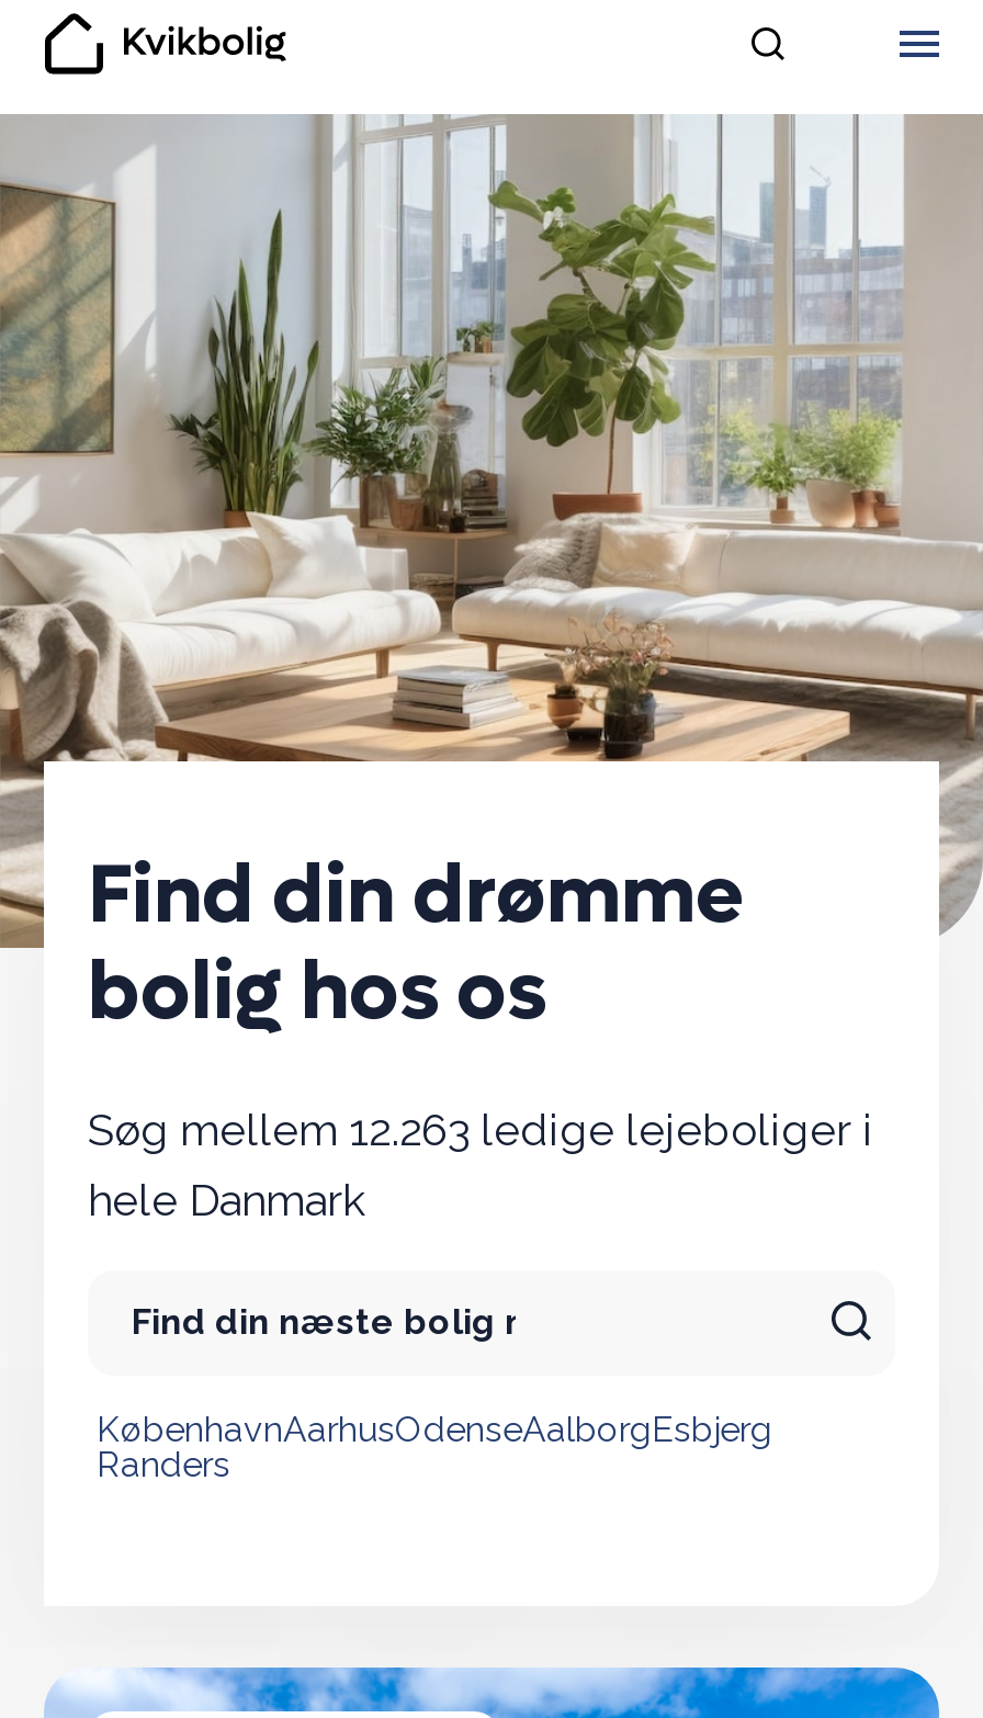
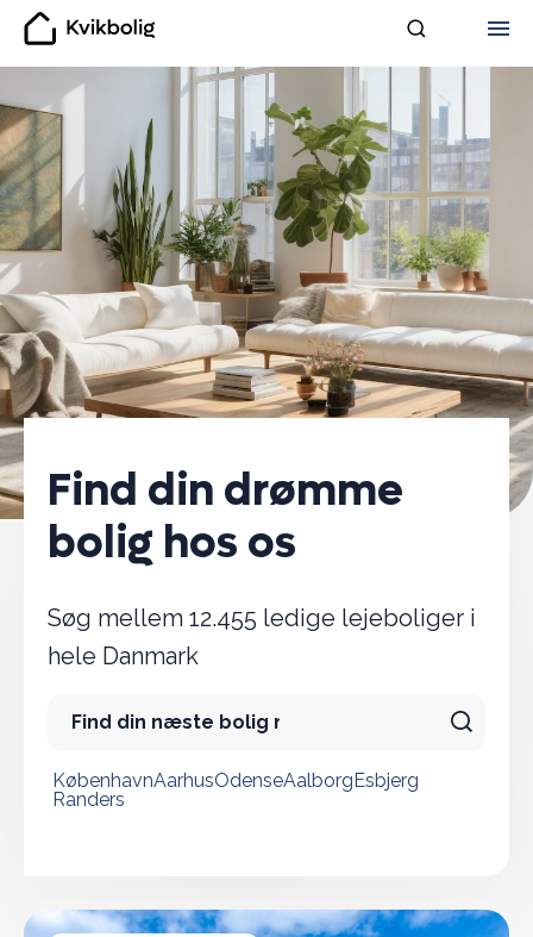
[88,1104,873,1156] Søg mellem 12.263 ledige lejeboliger i -> [48,604,476,632] Søg mellem 12.455 ledige lejeboliger i

